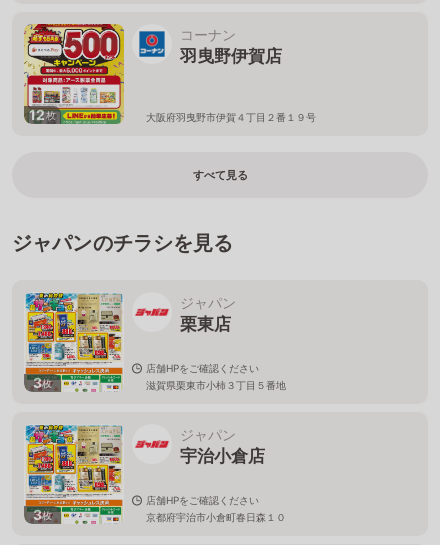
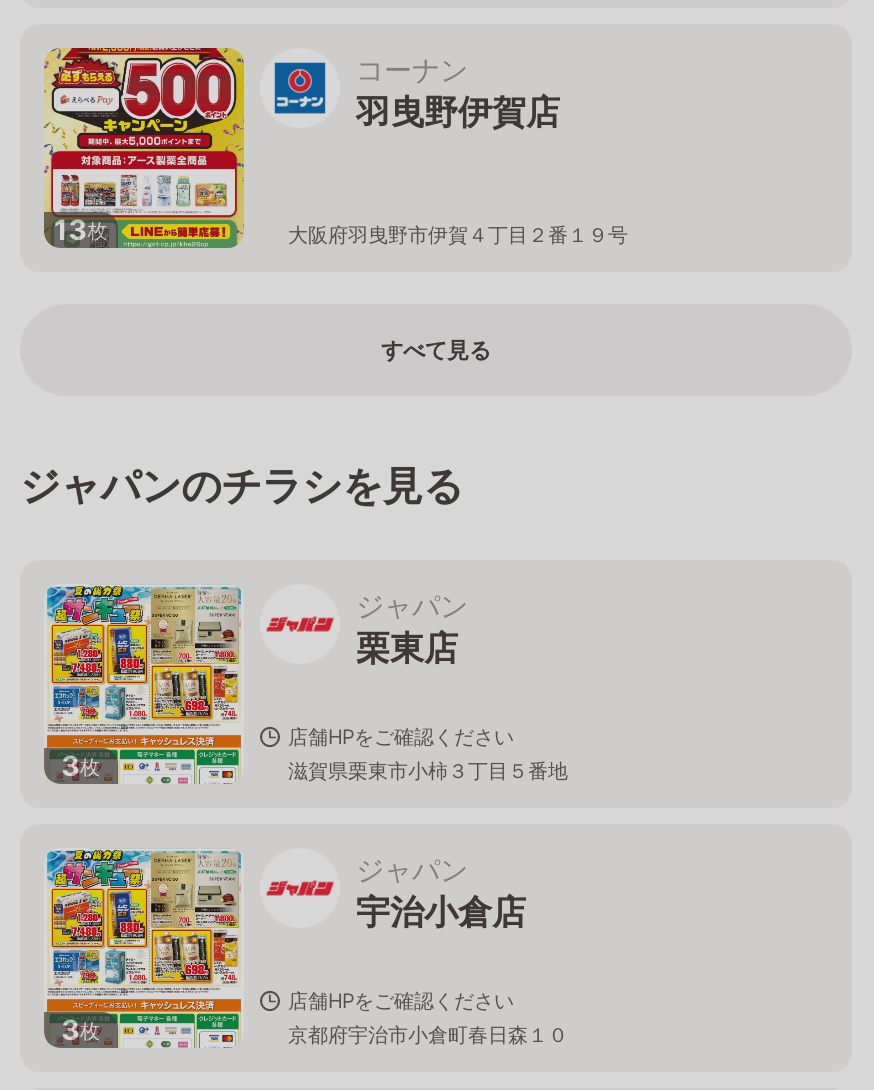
[29,106,56,123] 12枚 -> [54,212,108,246] 13枚

